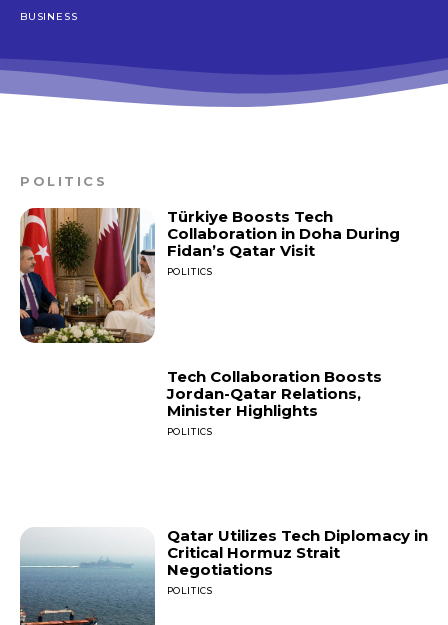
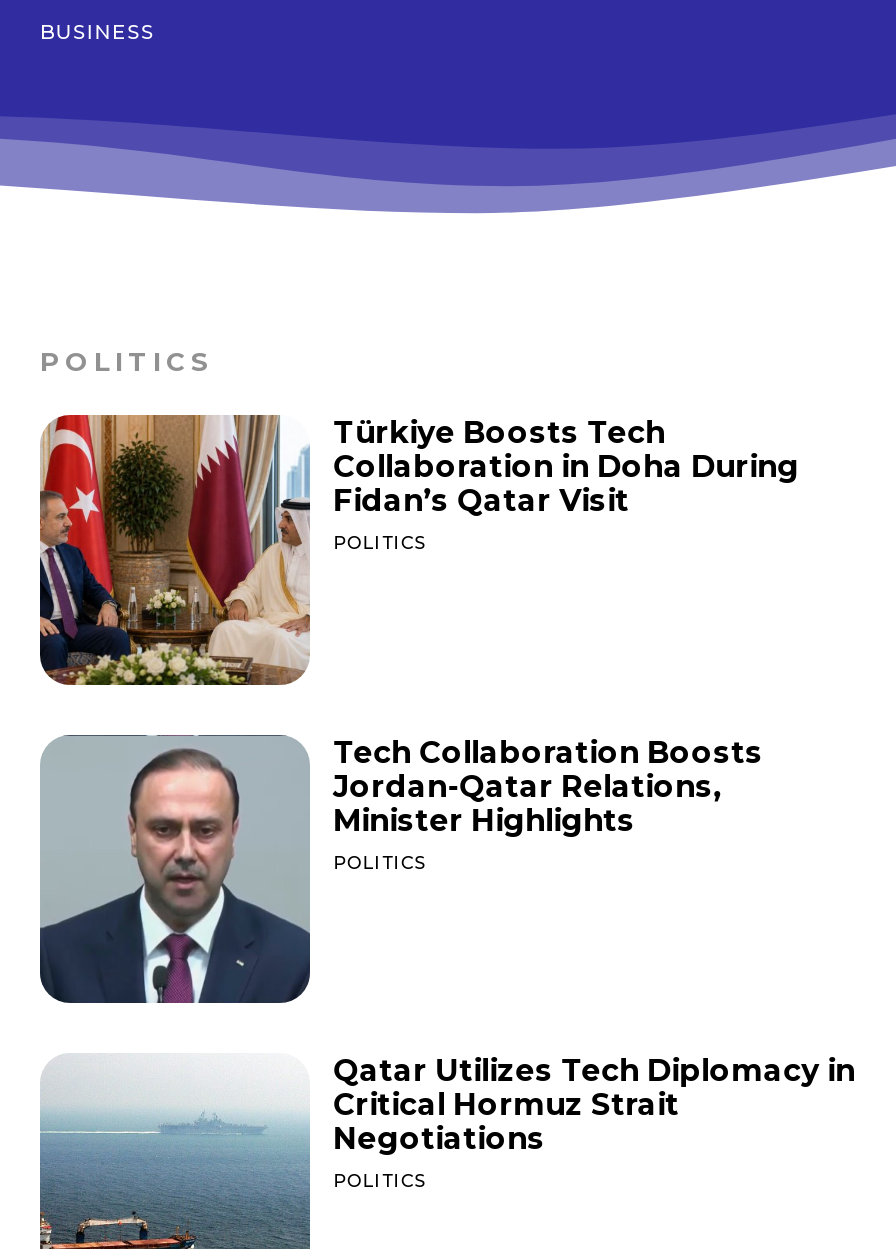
none -> [38,733,312,1005] [image]

